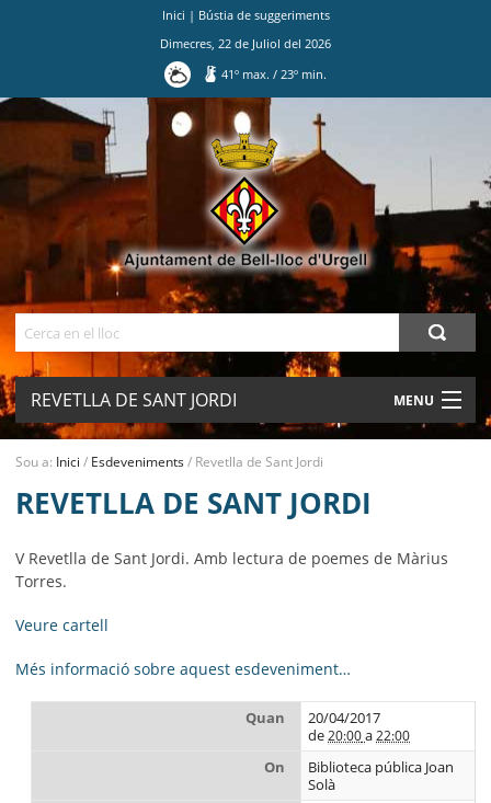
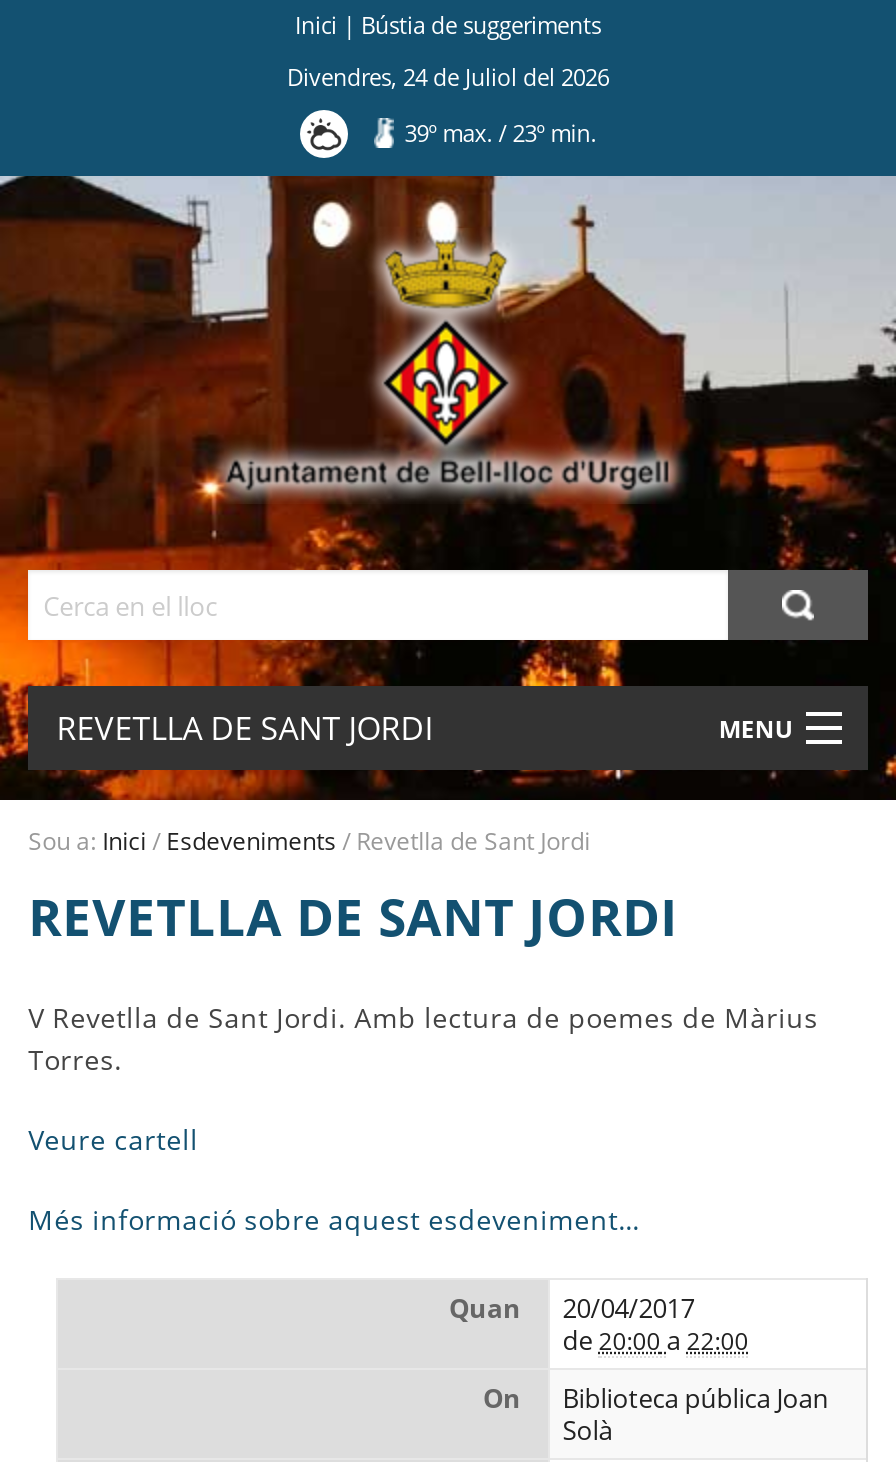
[160,35,331,51] Dimecres, 22 de Juliol del 2026 -> [287,61,609,91] Divendres, 24 de Juliol del 2026
[222,66,327,82] 41º max. / 23º min. -> [405,118,597,148] 39º max. / 23º min.

